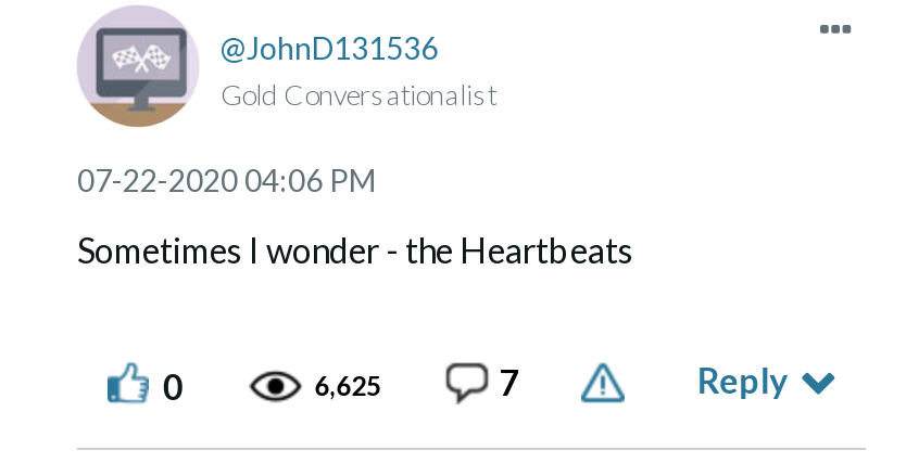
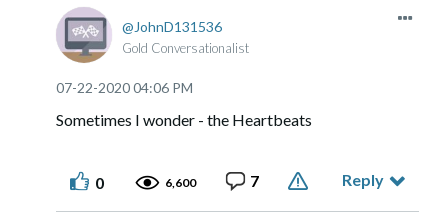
[314,369,382,402] 6,625 -> [165,175,196,190] 6,600

